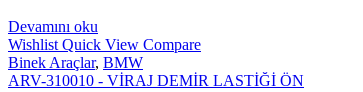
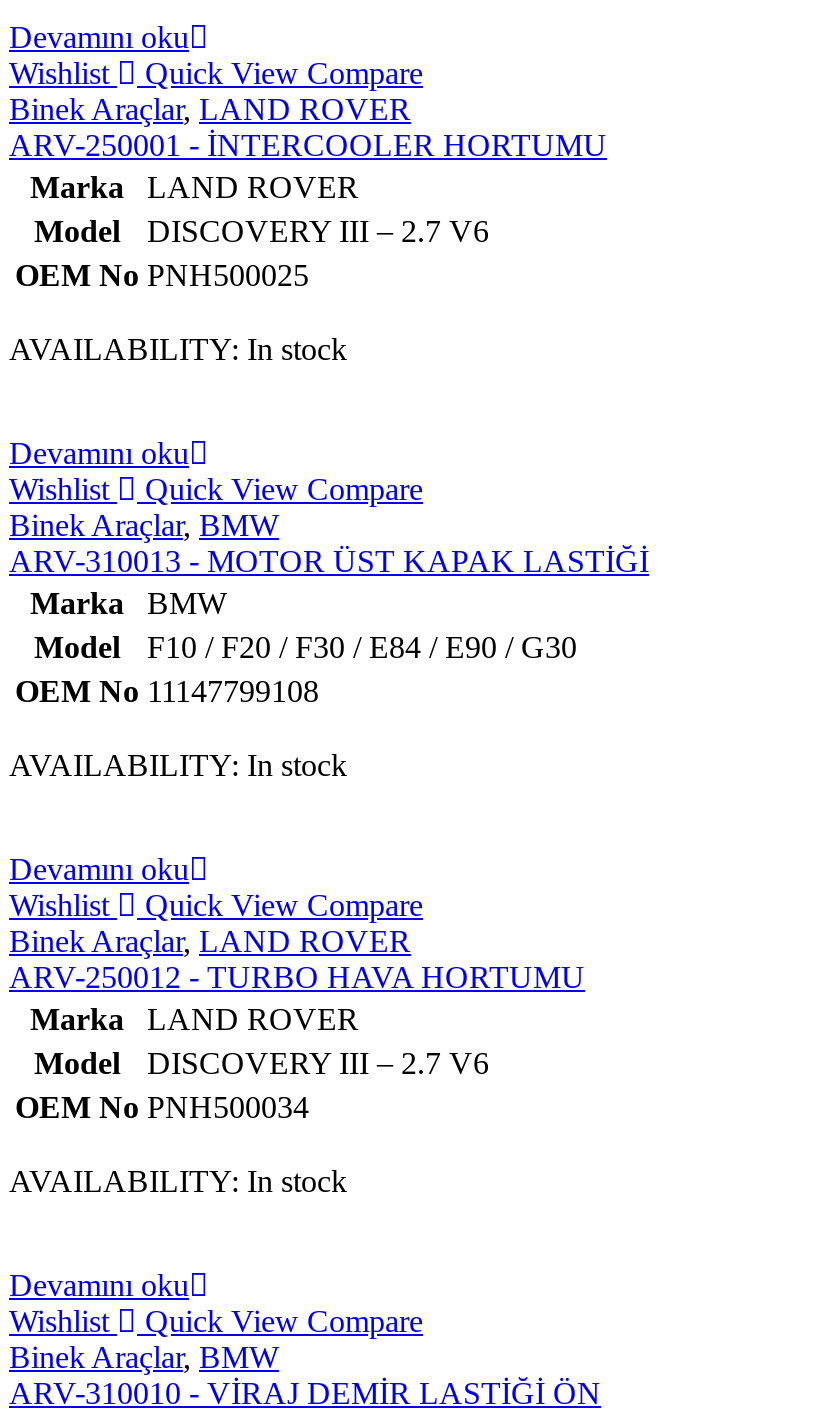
[8,36,201,53] Wishlist Quick View Compare -> [9,56,649,1338] Wishlist | Quick View Compare | Binek Araçlar, LAND ROVER | ARV-250001 - İNTERCOOLER HORTUMU | Marka | LAND ROVER | Model | DISCOVERY III – 2.7 V6 | OEM No PNH500025 | AVAILABILITY: In stock | Devamını oku | Wishlist | Quick View Compare | Binek Araçlar, BMW | ARV-310013 - MOTOR ÜST KAPAK LASTİĞİ | Marka | BMW | Model | F10 / F20 / F30 / E84 / E90 / G30 | OEM No 11147799108 | AVAILABILITY: In stock | Devamını oku | Wishlist | Quick View Compare | Binek Araçlar, LAND ROVER | ARV-250012 - TURBO HAVA HORTUMU | Marka | LAND ROVER | Model | DISCOVERY III – 2.7 V6 | OEM No PNH500034 | AVAILABILITY: In stock | Devamını oku | Wishlist | Quick View Compare

